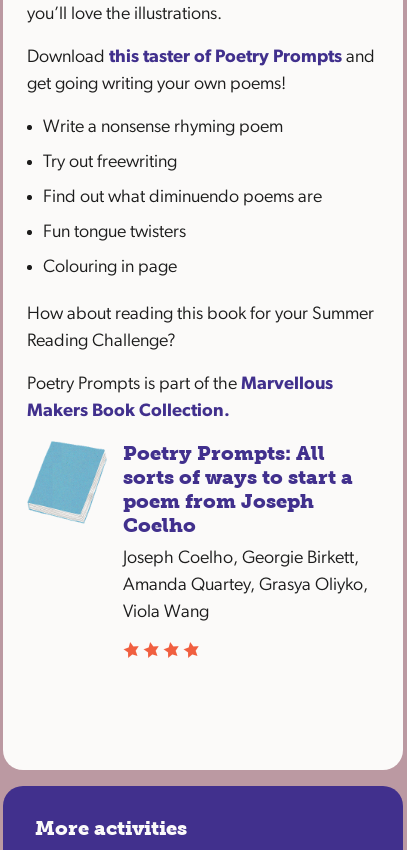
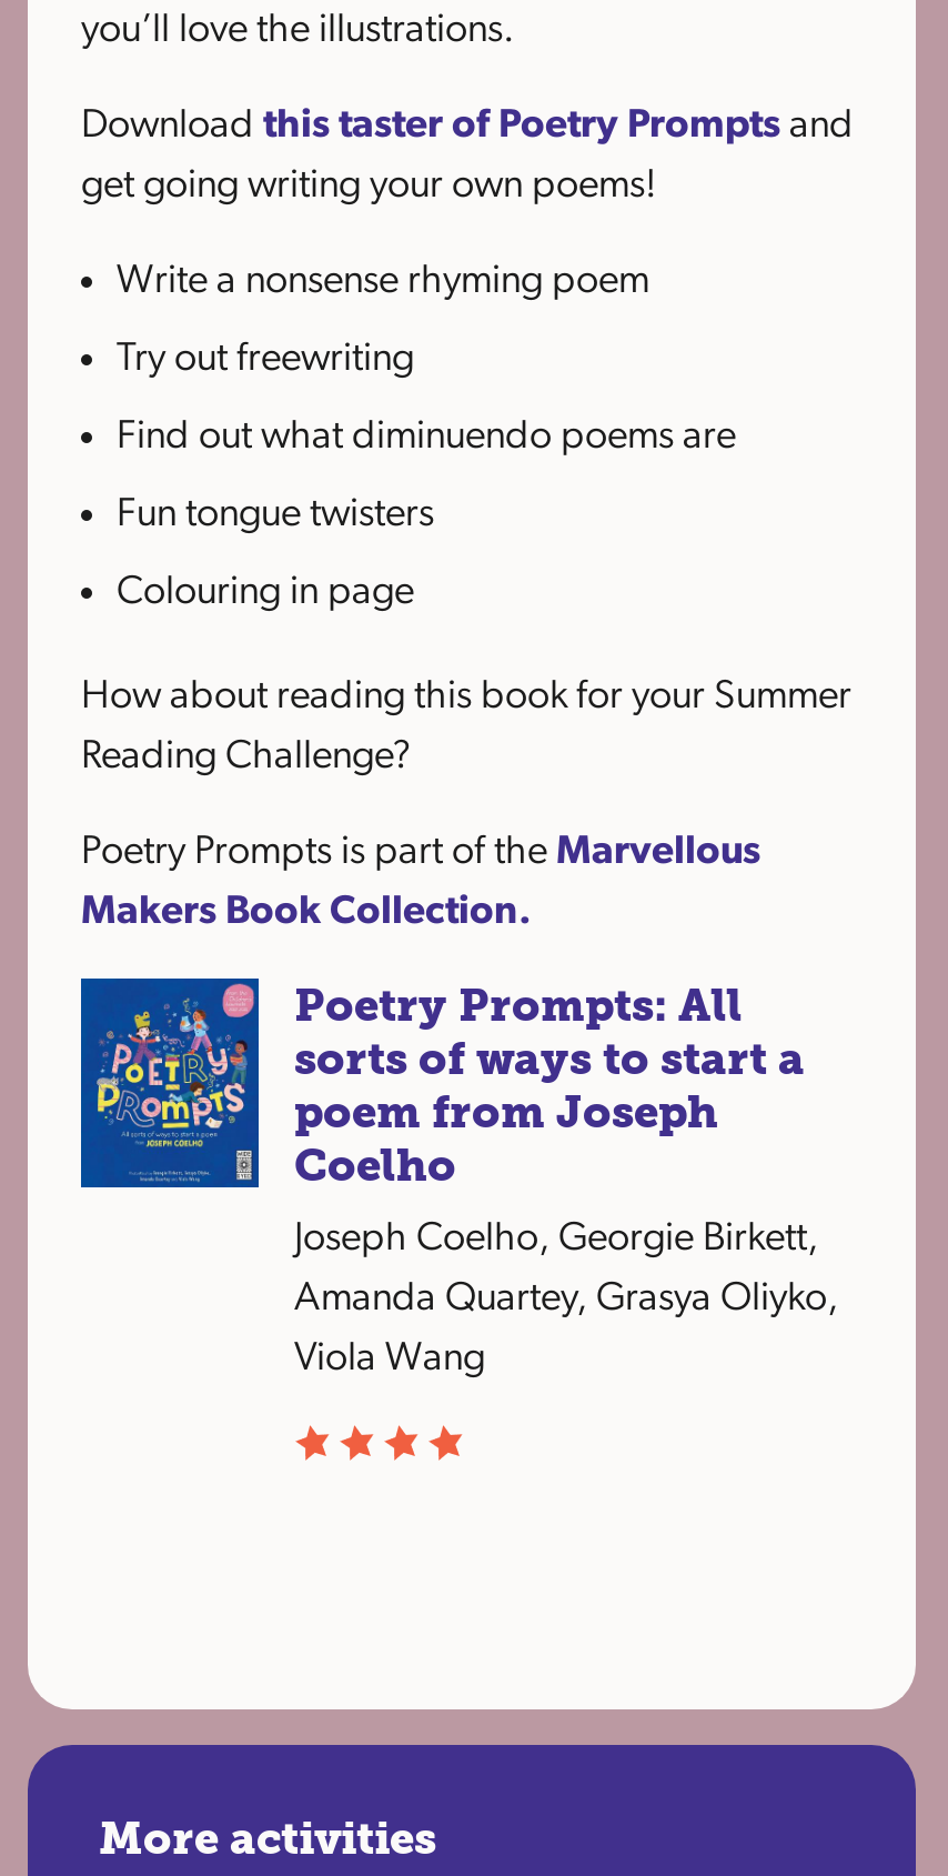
[27,441,107,535] [image] -> [79,976,261,1190] [image]

